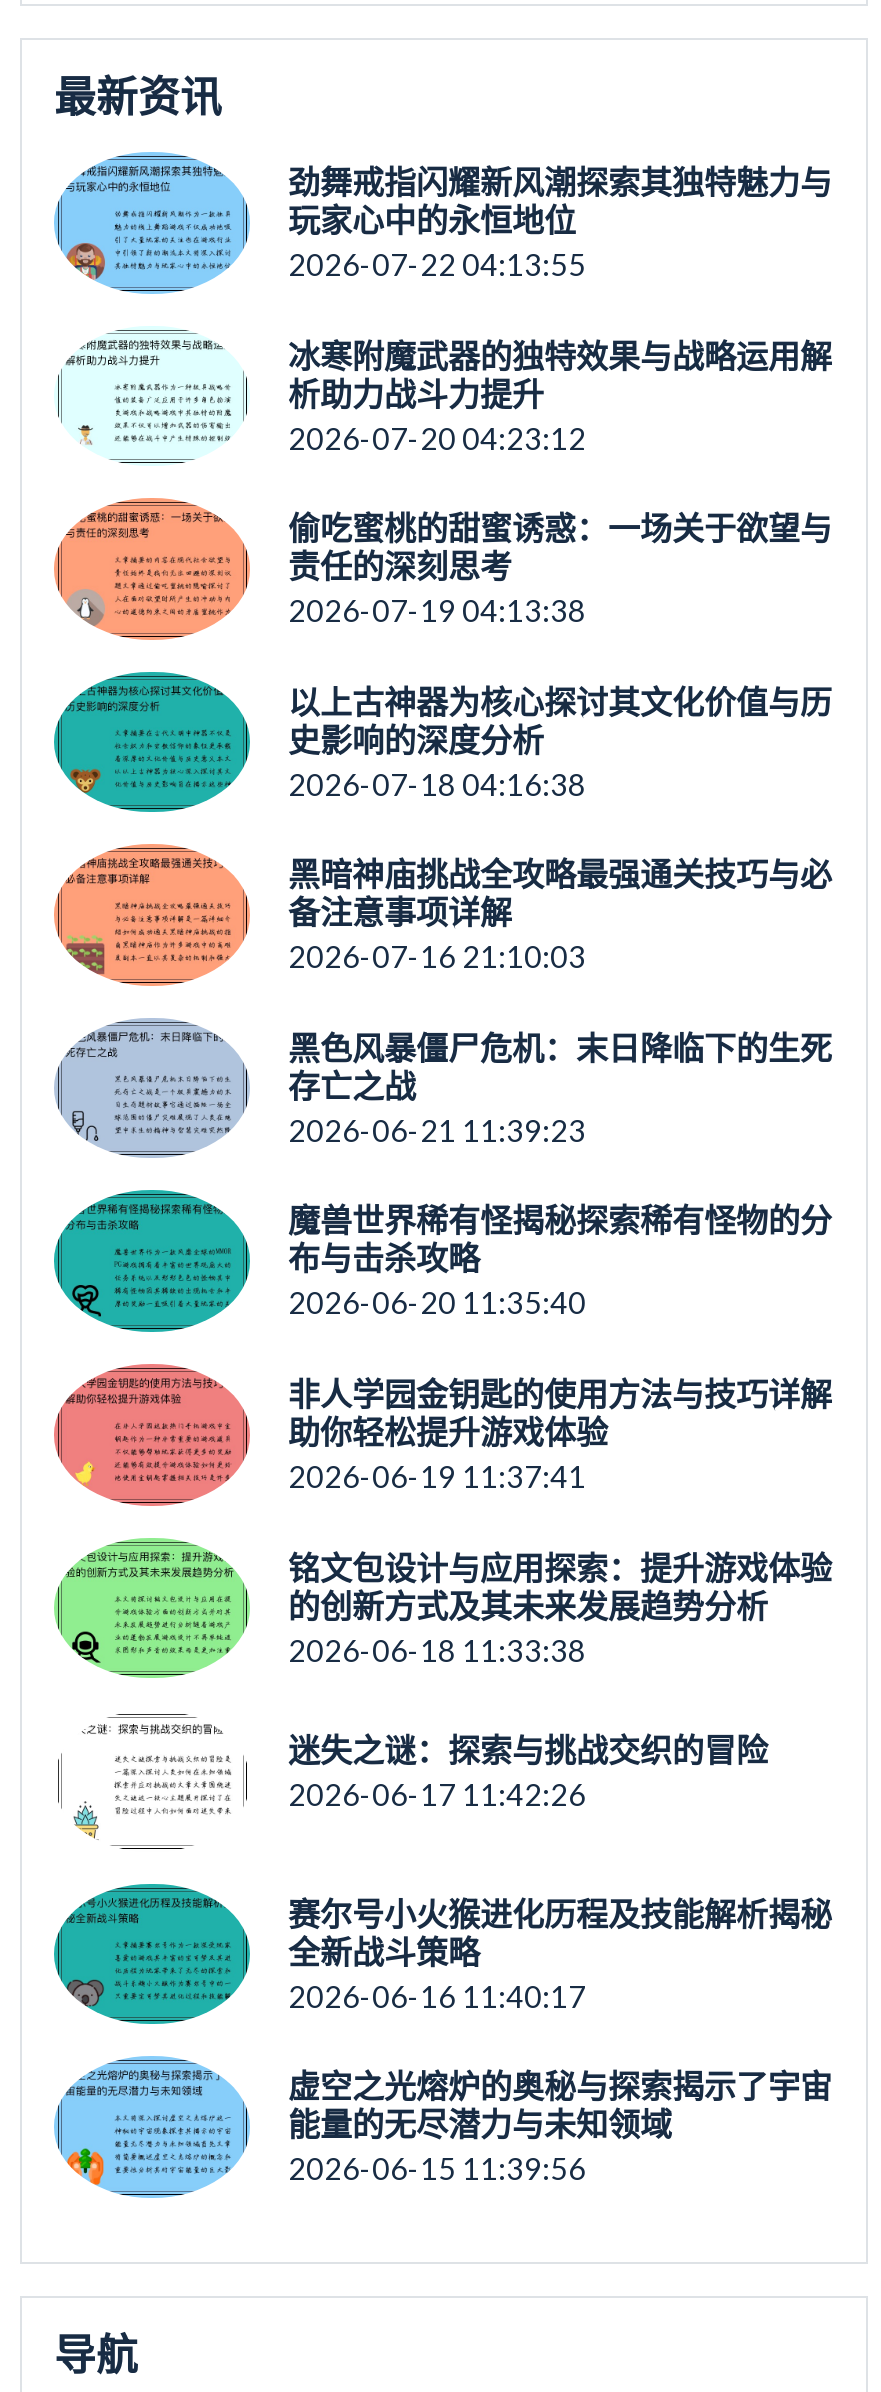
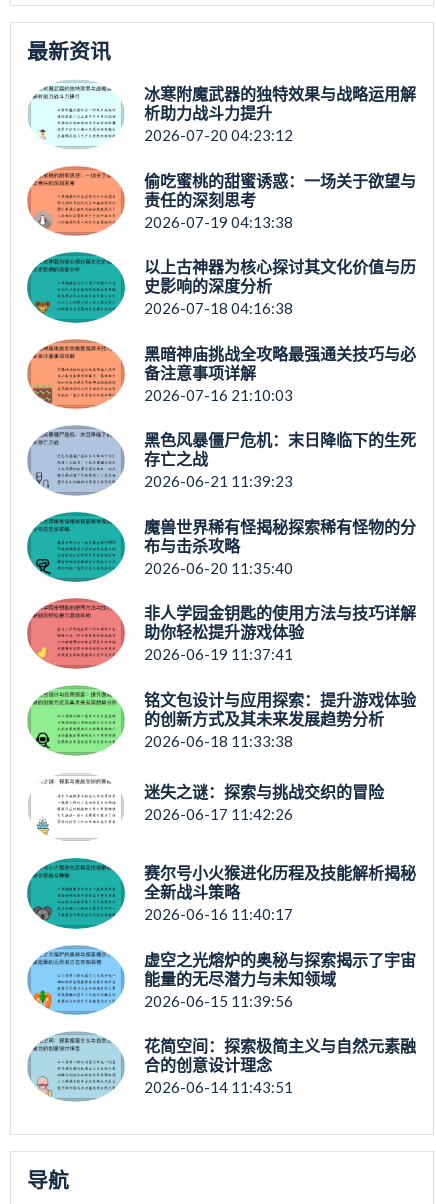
moved [54,152,250,294] -> [29,1032,125,1102]: [image]
[288,162,832,282] 劲舞戒指闪耀新风潮探索其独特魅力与 | 玩家心中的永恒地位 | 2026-07-22 04:13:55 -> none
moved [72,335,832,2187] -> [36,84,416,1010]: [image] | 冰寒附魔武器的独特效果与战略运用解 | 析助力战斗力提升 | ... | 能量的无尽潜力与未知领域 | 2026-06-15 11:39:56
none -> [144,1036,416,1096] 花简空间：探索极简主义与自然元素融 | 合的创意设计理念 | 2026-06-14 11:43:51

